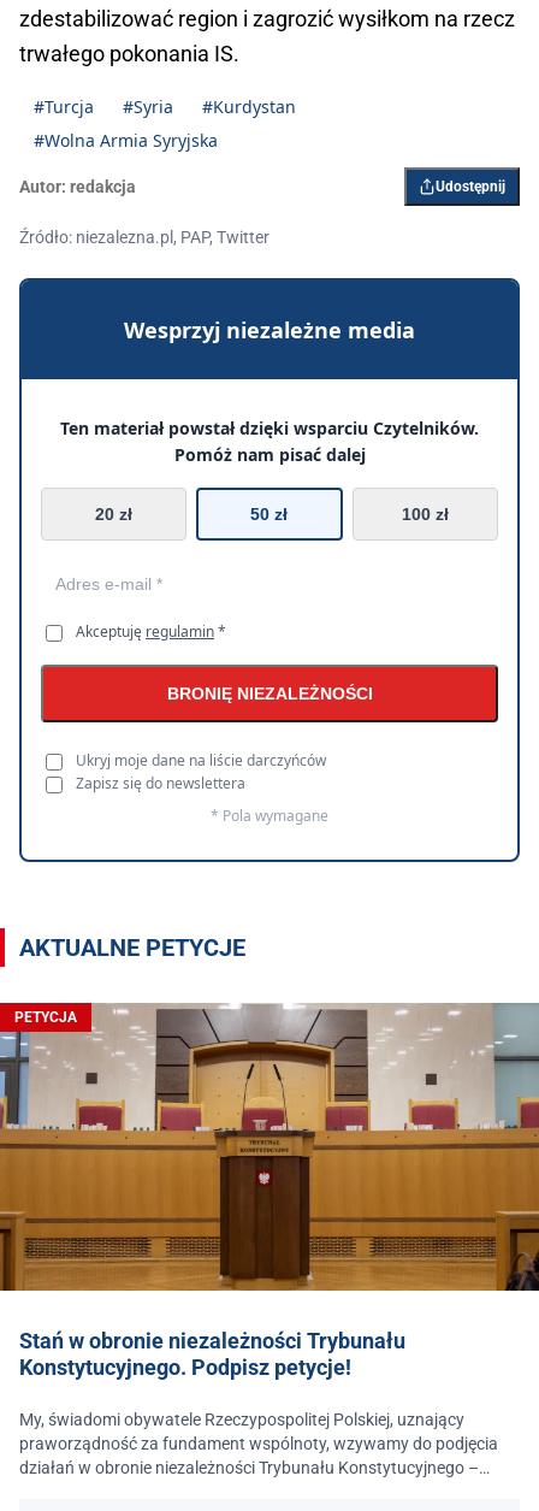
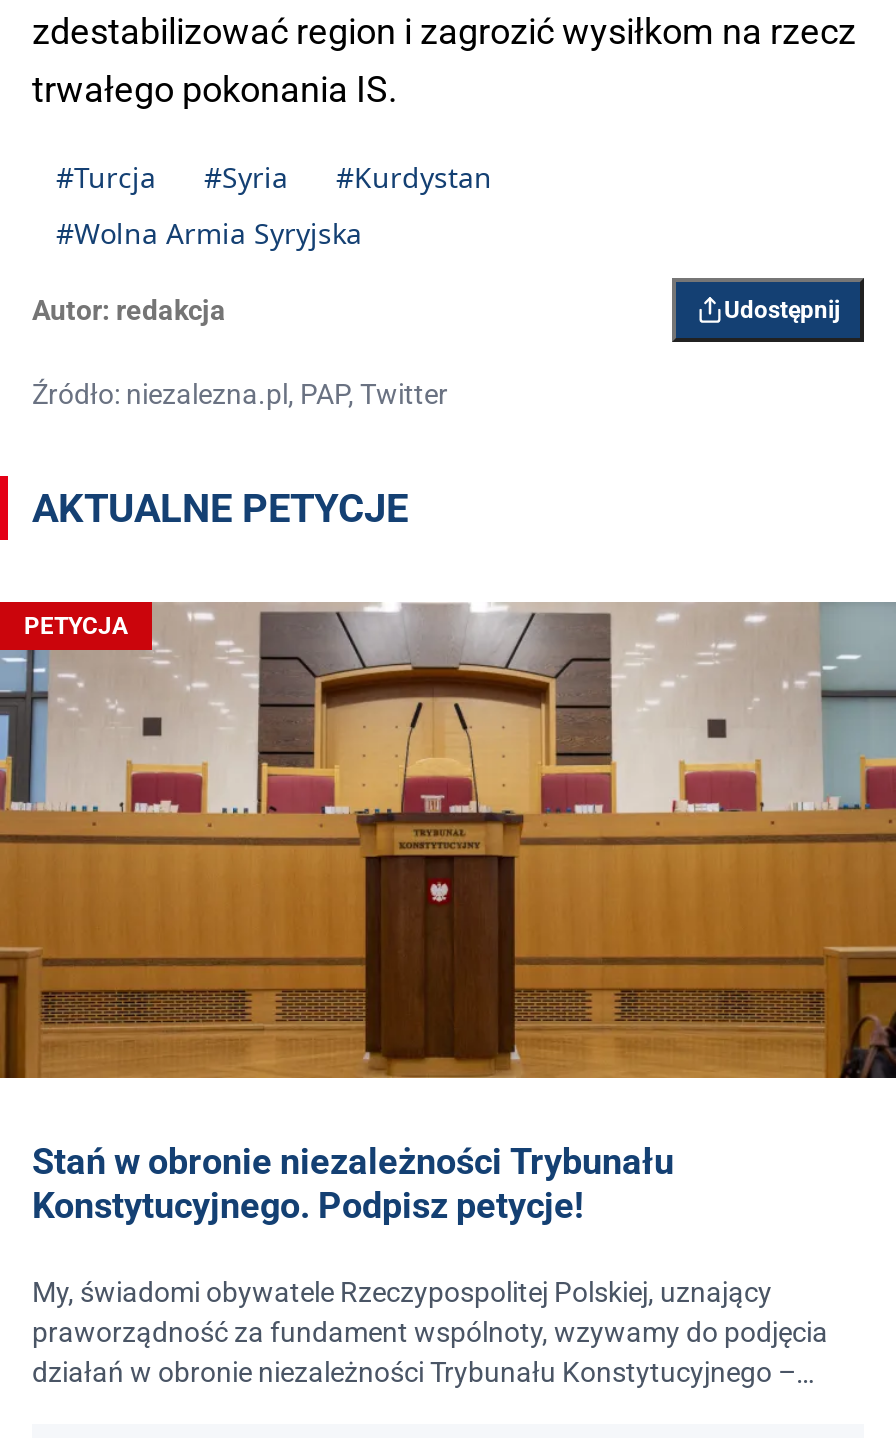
[18,277,521,863] [image] | Wesprzyj niezależne media | Ten materiał powstał dzięki wsparciu Czytelników. | Pomóż nam pisać dalej | 20 zł | 50 zł | 100 zł -> none
[76,621,372,826] Akceptuję regulamin * | BRONIĘ NIEZALEŻNOŚCI | Ukryj moje dane na liście darczyńców | Zapisz się do newslettera | * Pola wymagane -> none

